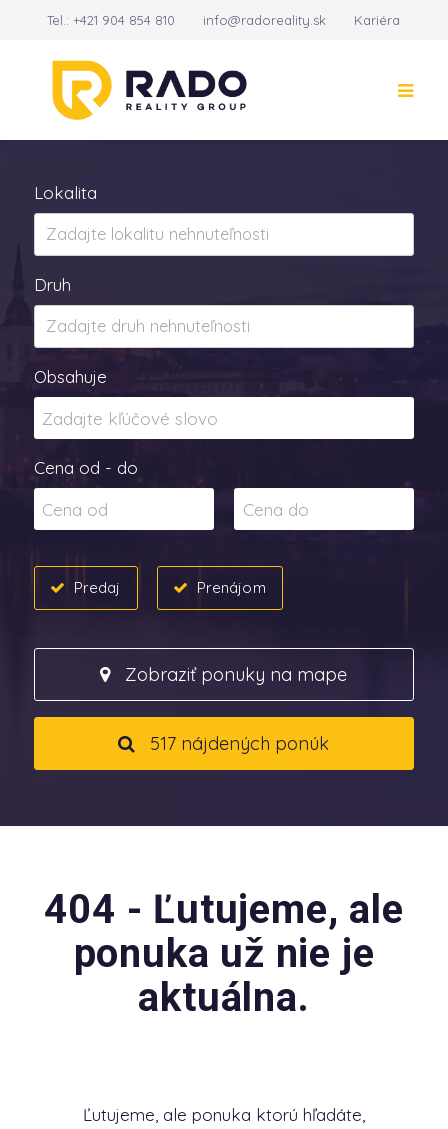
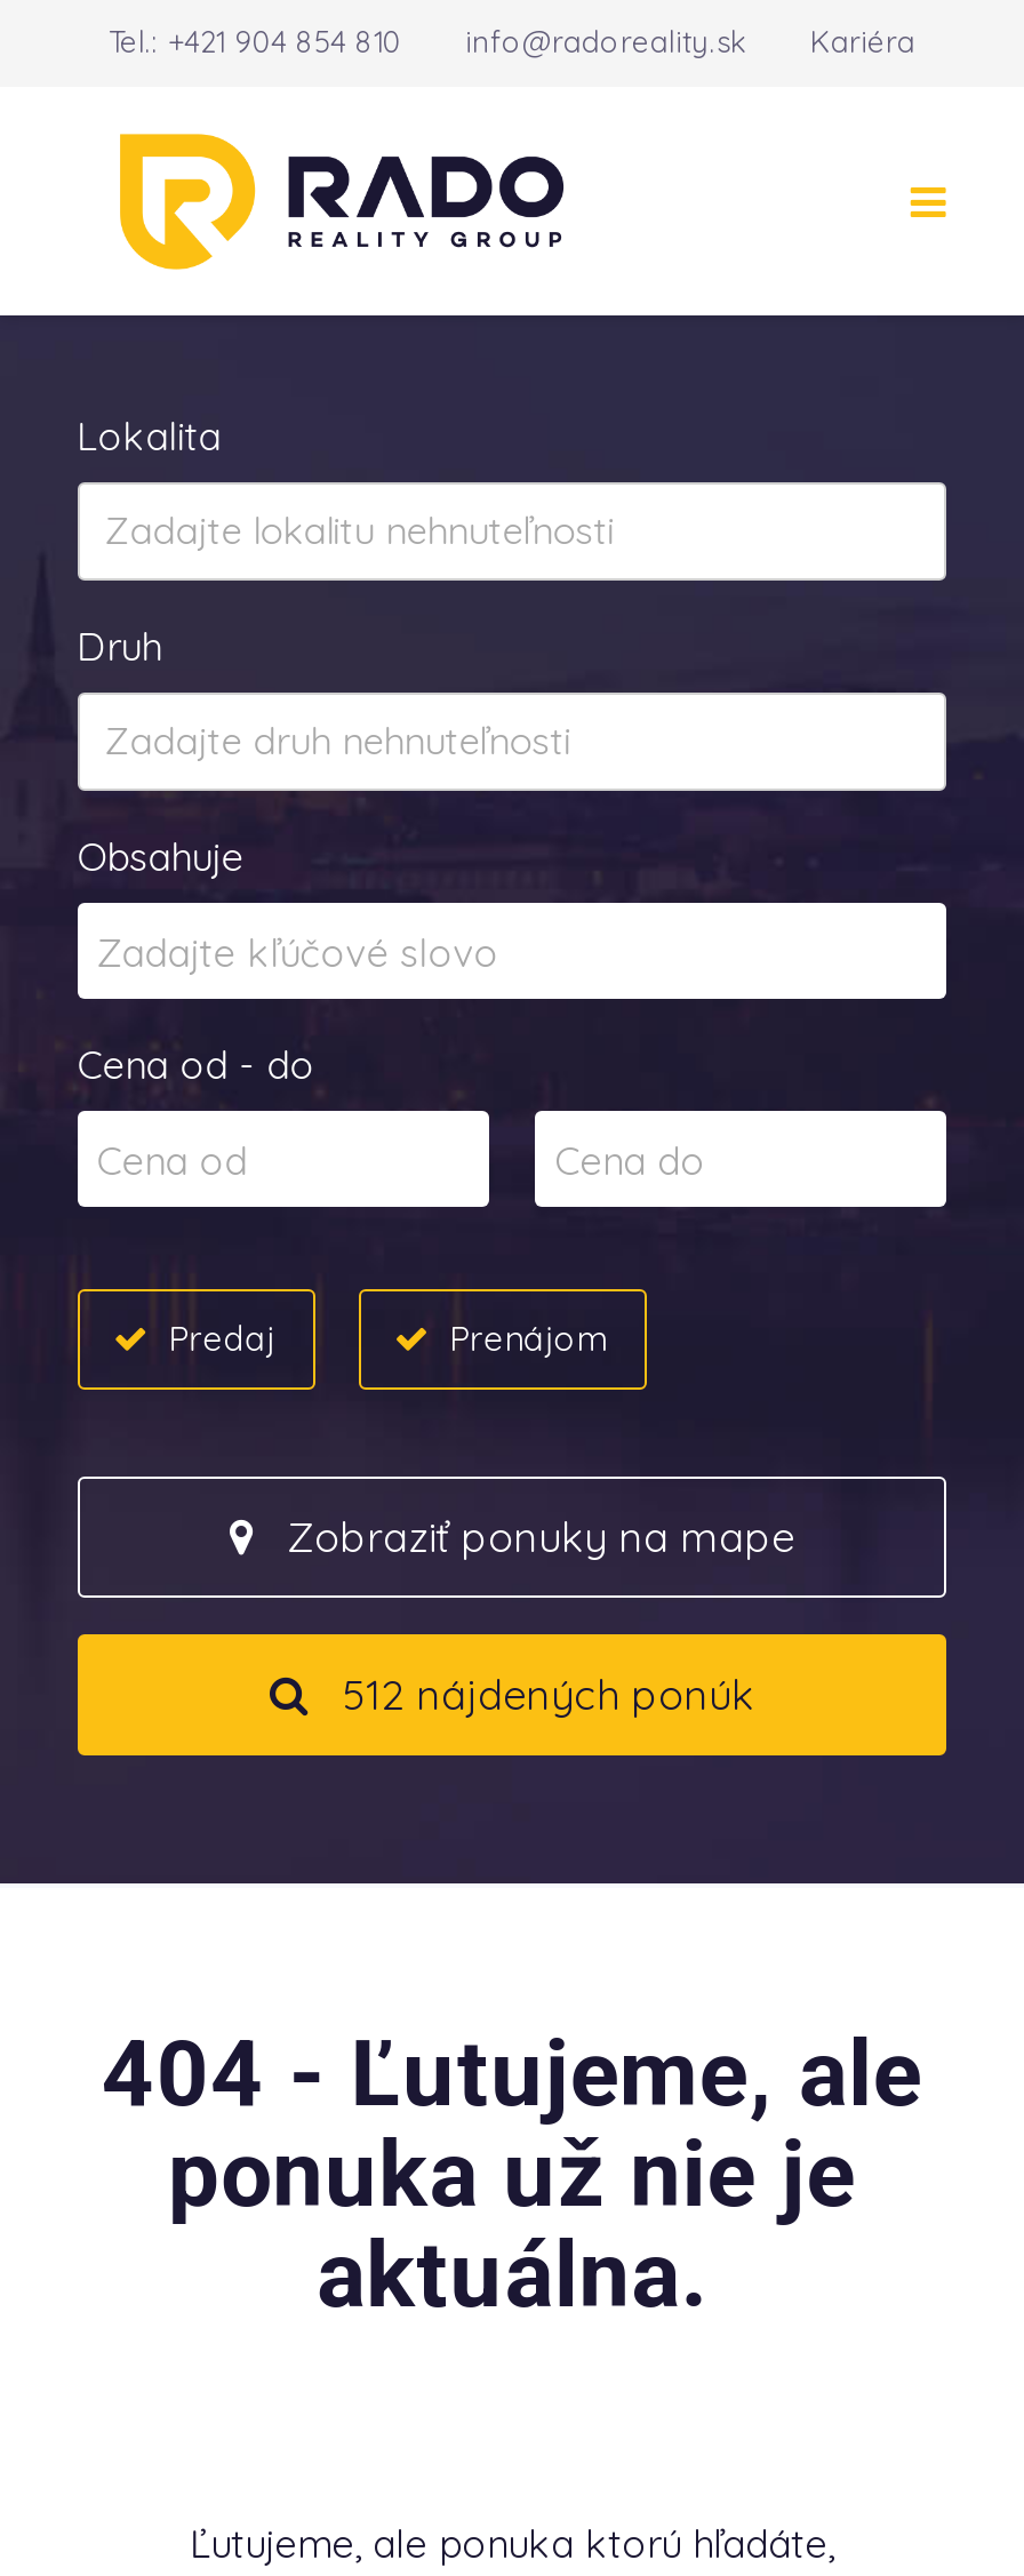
[150,732,329,755] 517 nájdených ponúk -> [343,1669,754,1721] 512 nájdených ponúk

